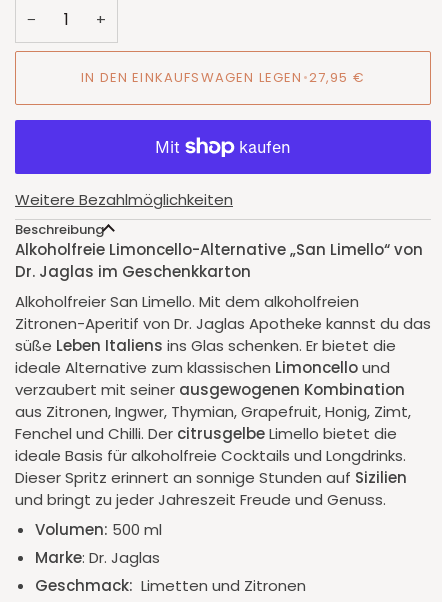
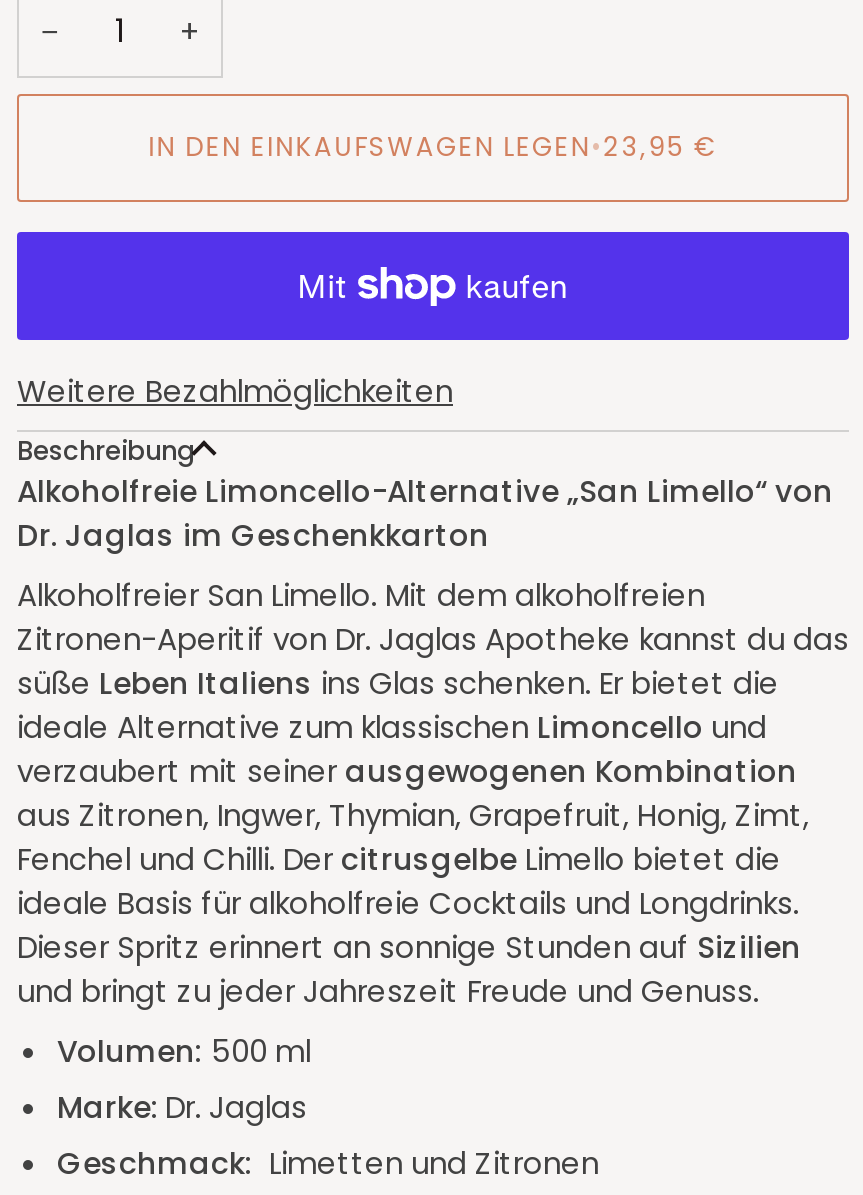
[81,68,365,87] IN DEN EINKAUFSWAGEN LEGEN•27,95 € -> [148,129,718,167] IN DEN EINKAUFSWAGEN LEGEN•23,95 €

